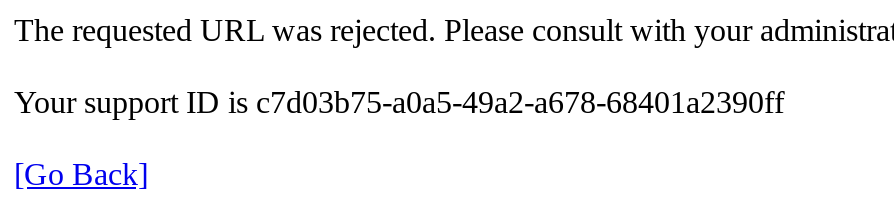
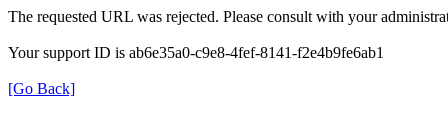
[14,85,784,119] Your support ID is c7d03b75-a0a5-49a2-a678-68401a2390ff -> [8,44,384,61] Your support ID is ab6e35a0-c9e8-4fef-8141-f2e4b9fe6ab1

